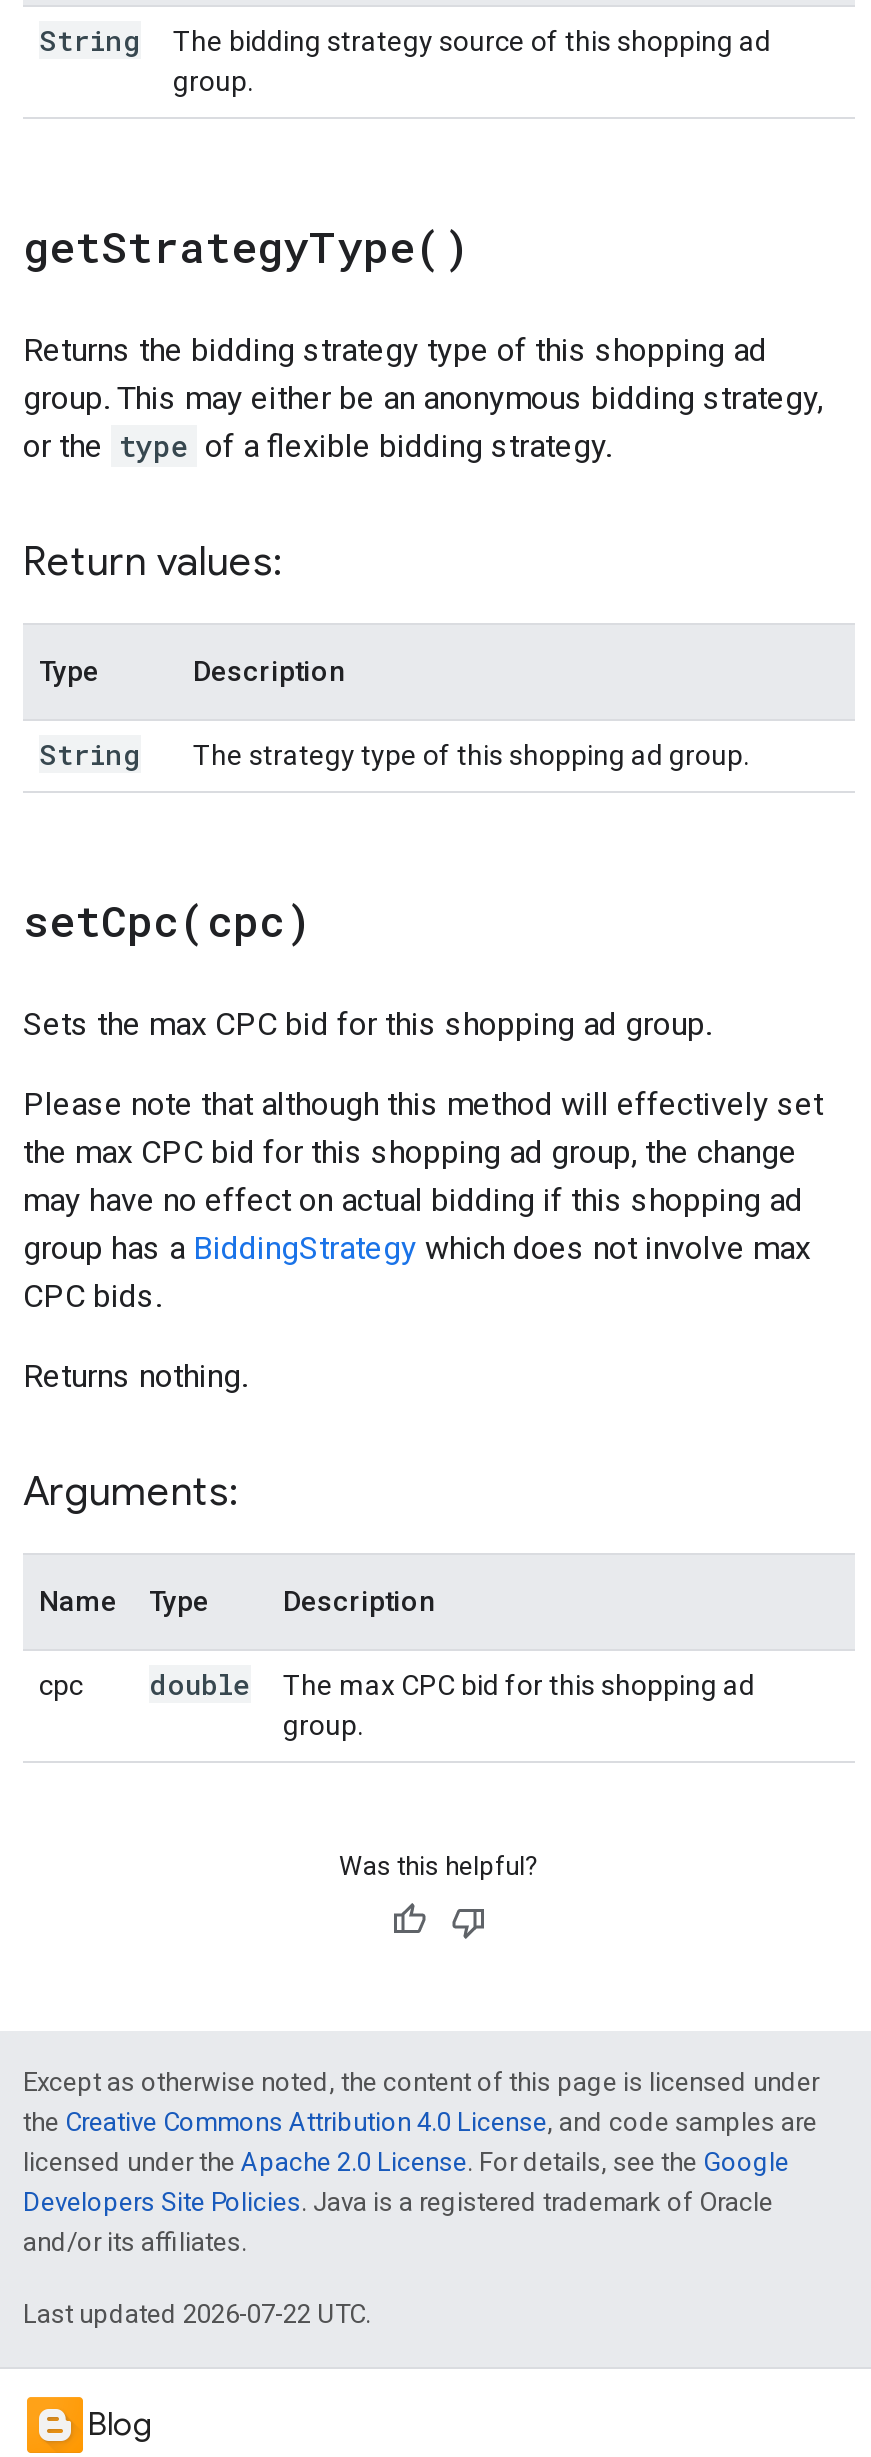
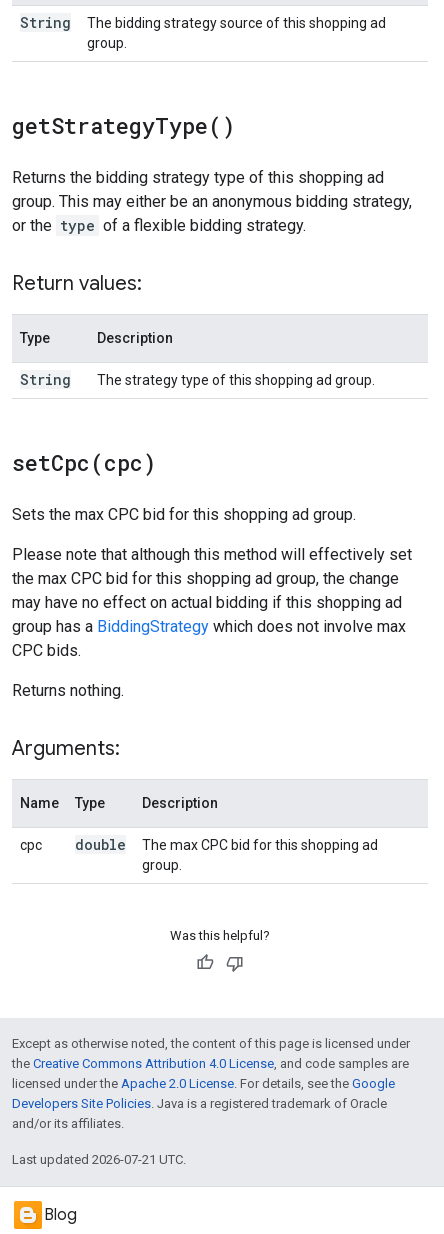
[23,2299,371,2329] Last updated 2026-07-22 UTC. -> [12,1152,186,1167] Last updated 2026-07-21 UTC.

